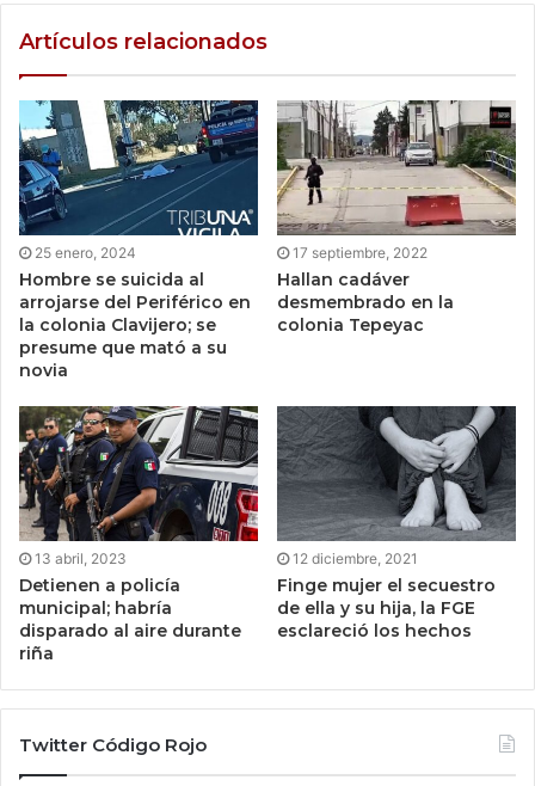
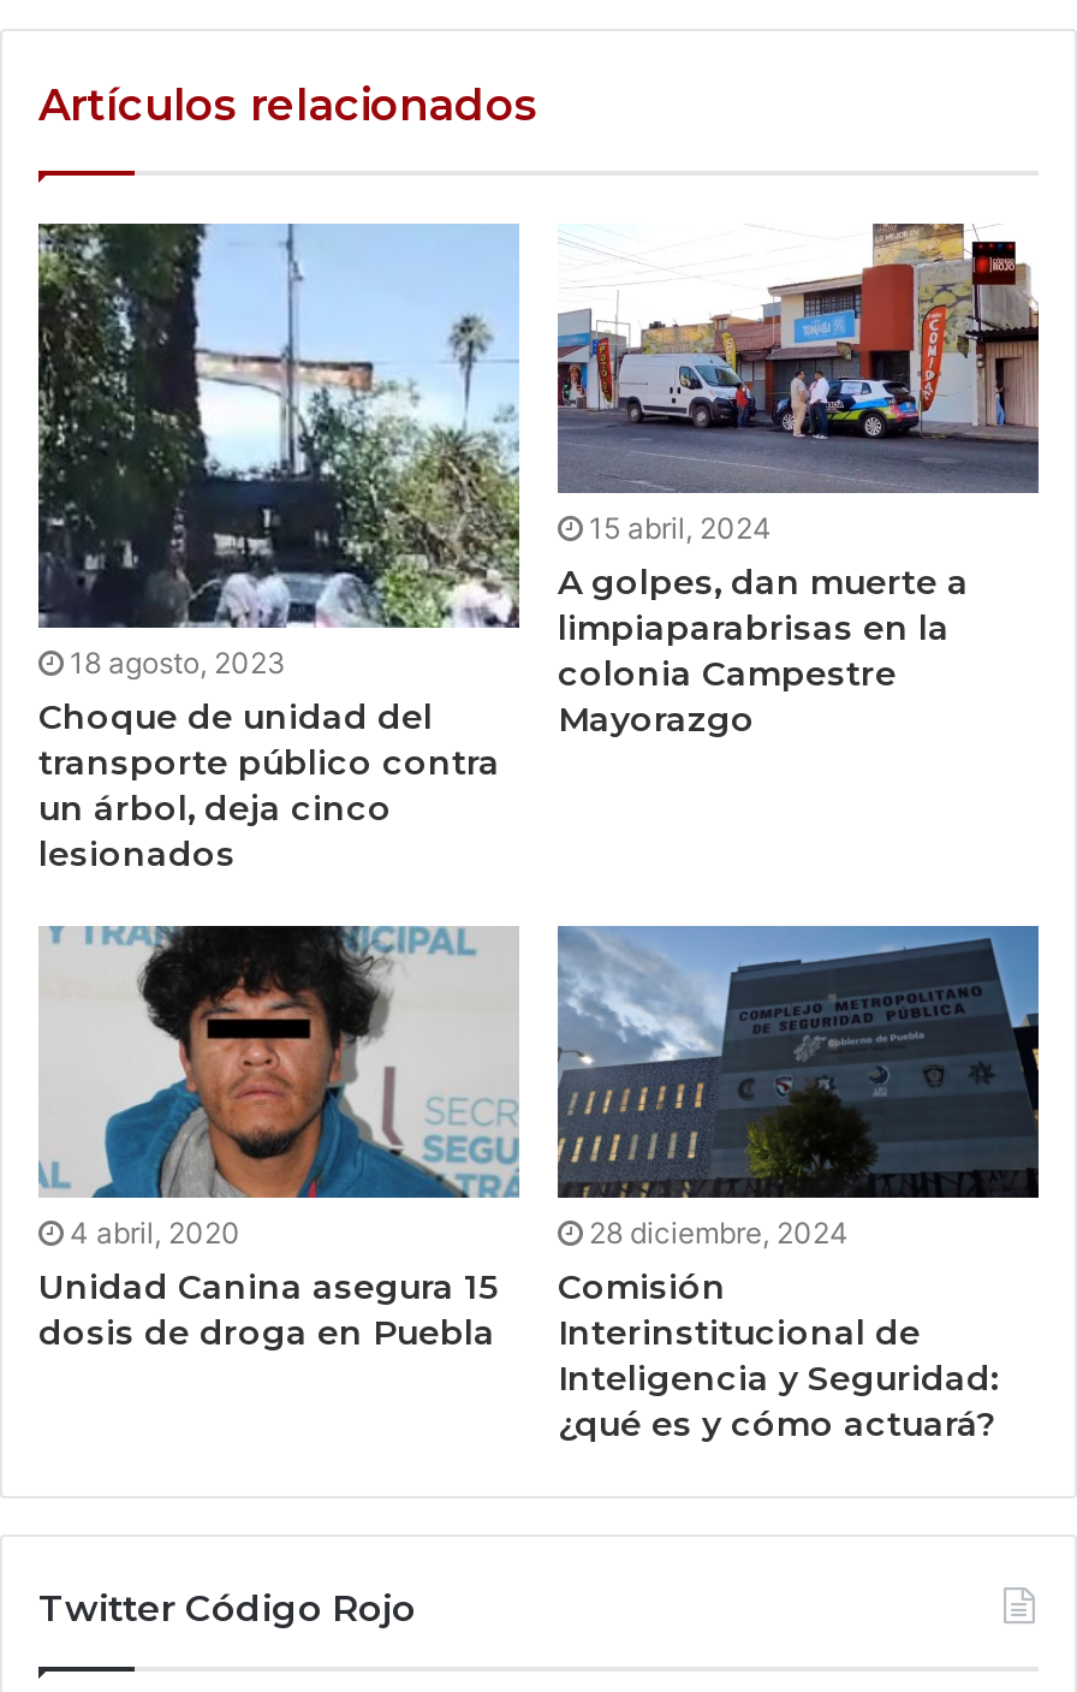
[18,99,454,335] [image] | 17 septiembre, 2022 | Hallan cadáver | desmembrado en la | colonia Tepeyac -> [36,221,969,741] [image] | 15 abril, 2024 | A golpes, dan muerte a | limpiaparabrisas en la | colonia Campestre | Mayorazgo
[277,99,516,231] [image] -> [558,224,1039,493] [image]
[19,243,251,381] 25 enero, 2024 | Hombre se suicida al | arrojarse del Periférico en | la colonia Clavijero; se | presume que mató a su | novia -> [38,644,500,875] 18 agosto, 2023 | Choque de unidad del | transporte público contra | un árbol, deja cinco | lesionados
[18,405,259,664] [image] | 13 abril, 2023 | Detienen a policía | municipal; habría | disparado al aire durante | riña -> [38,924,522,1353] [image] | 4 abril, 2020 | Unidad Canina asegura 15 | dosis de droga en Puebla
[277,405,517,641] [image] | 12 diciembre, 2021 | Finge mujer el secuestro | de ella y su hija, la FGE | esclareció los hechos -> [558,924,1041,1445] [image] | 28 diciembre, 2024 | Comisión | Interinstitucional de | Inteligencia y Seguridad: | ¿qué es y cómo actuará?

